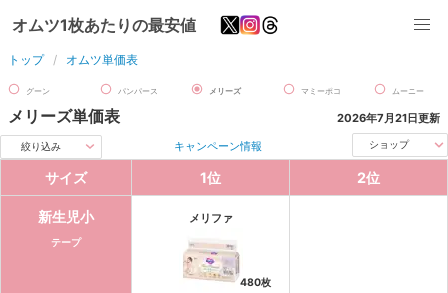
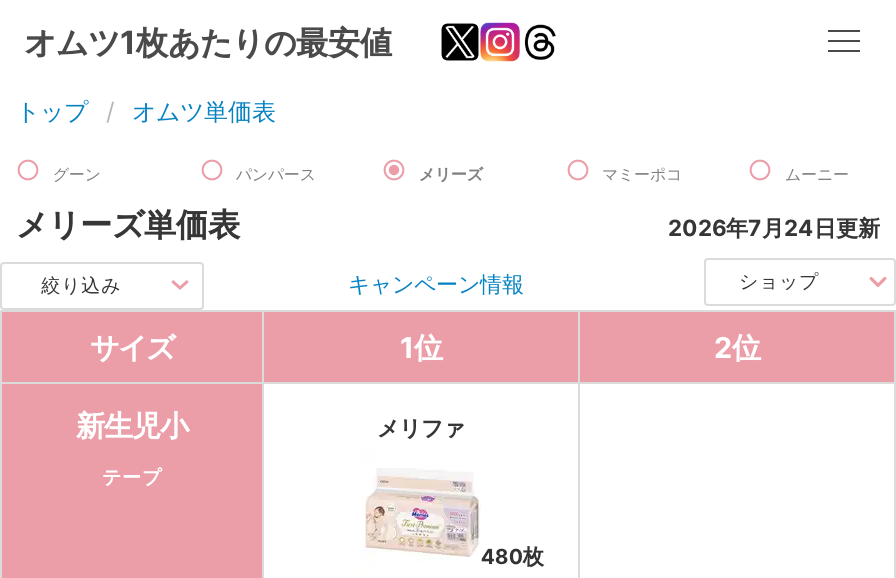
[337,111,440,125] 2026年7月21日更新 -> [668,214,880,242] 2026年7月24日更新

